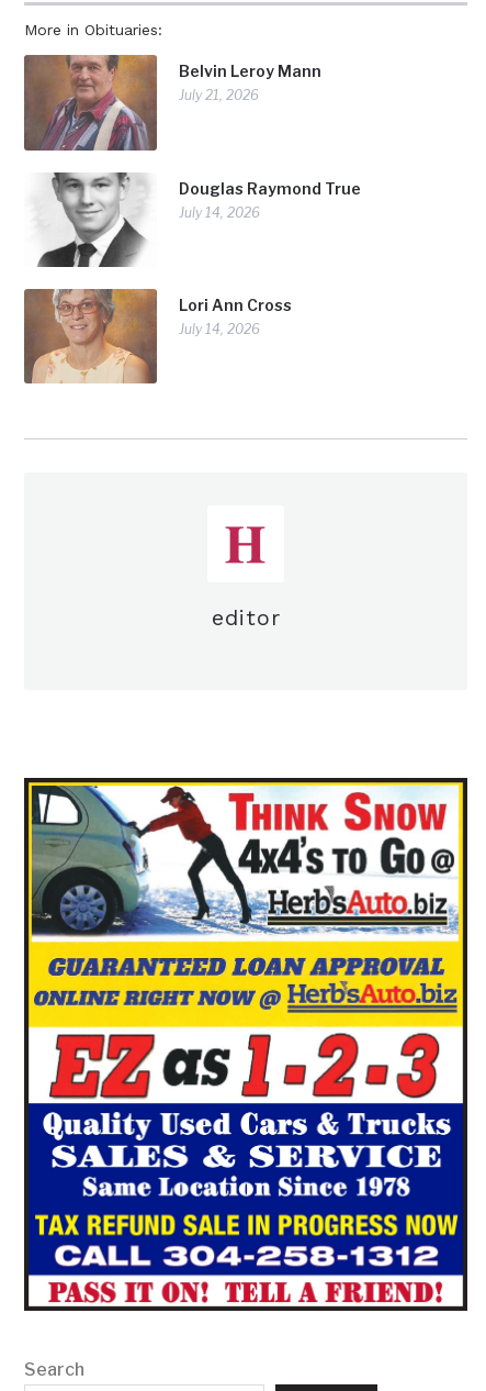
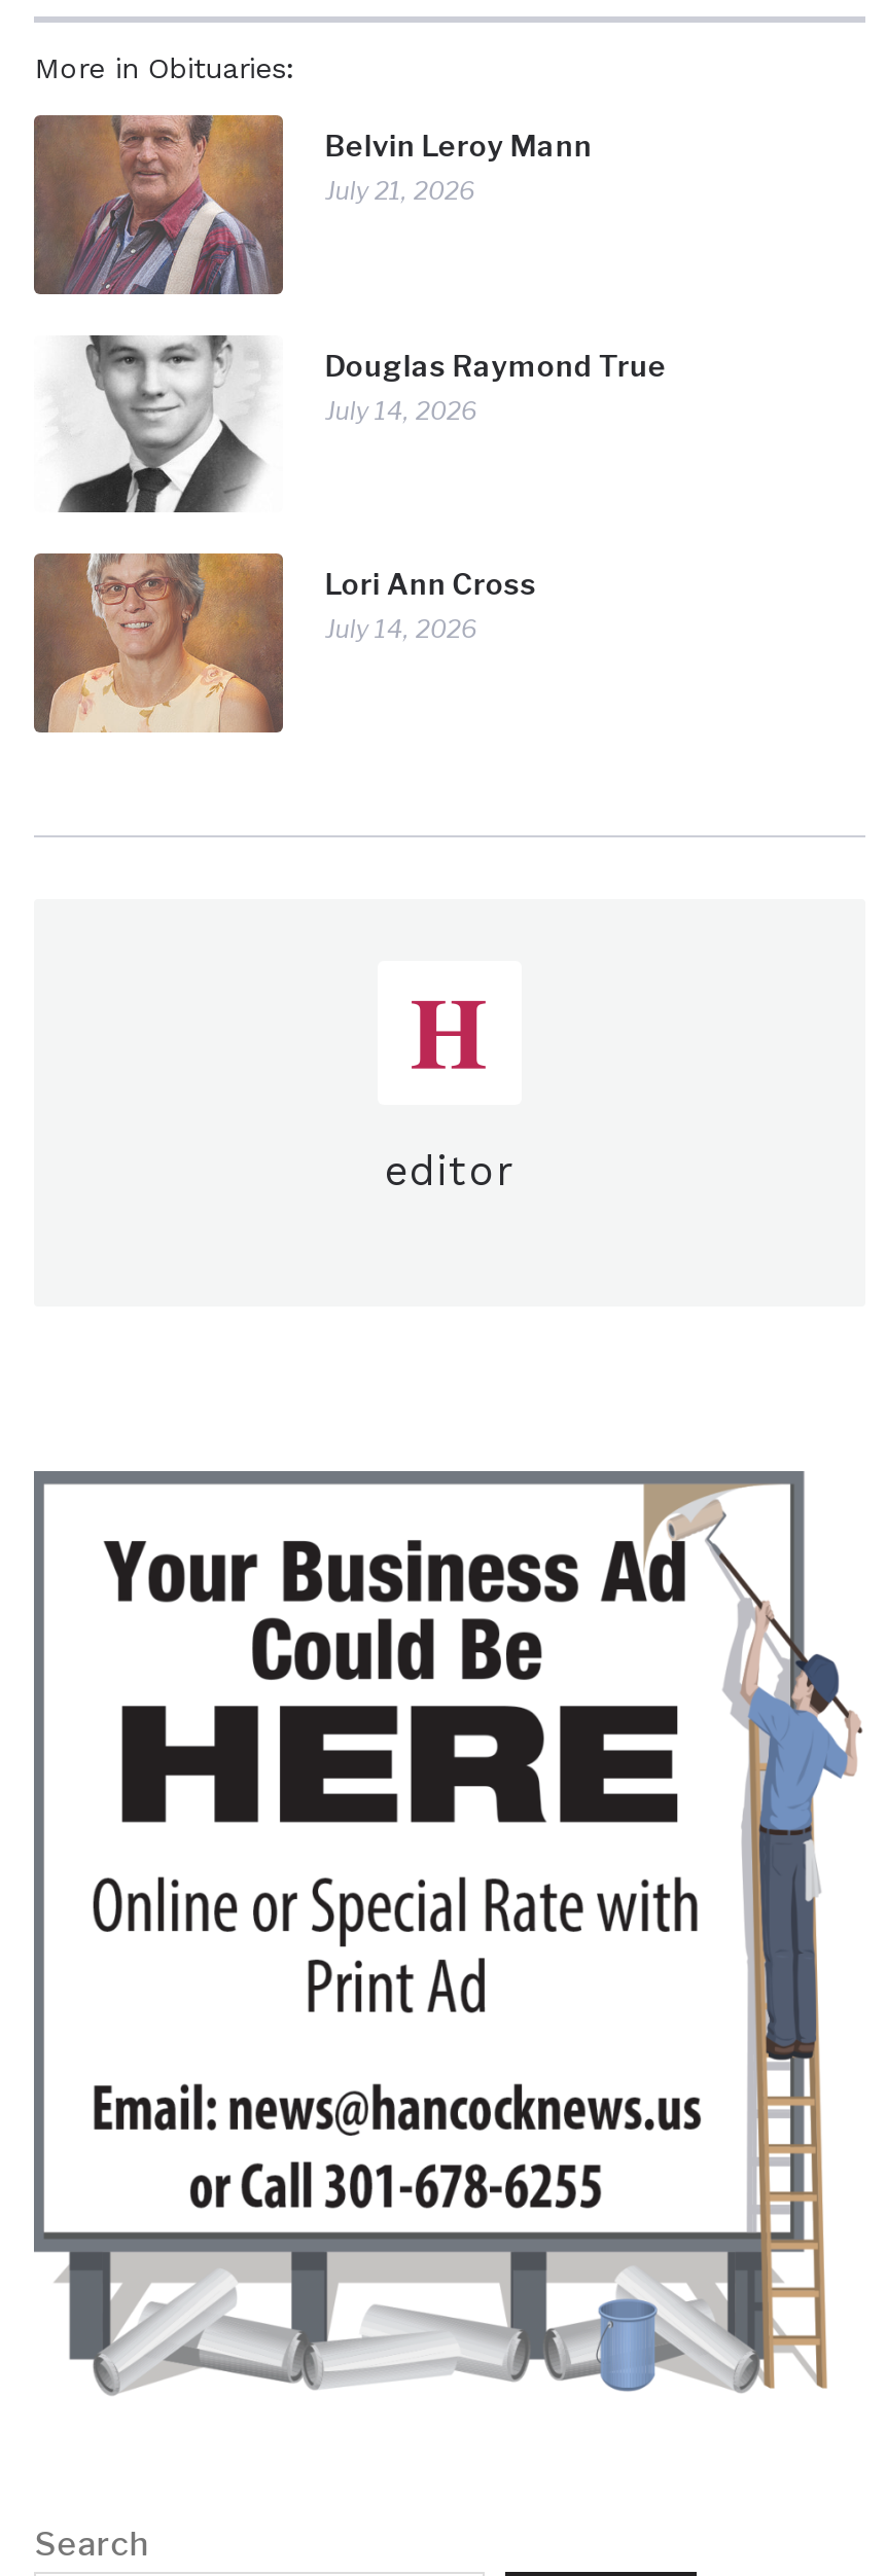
[23,777,468,1312] [image] -> [32,1469,865,2434] [image]

